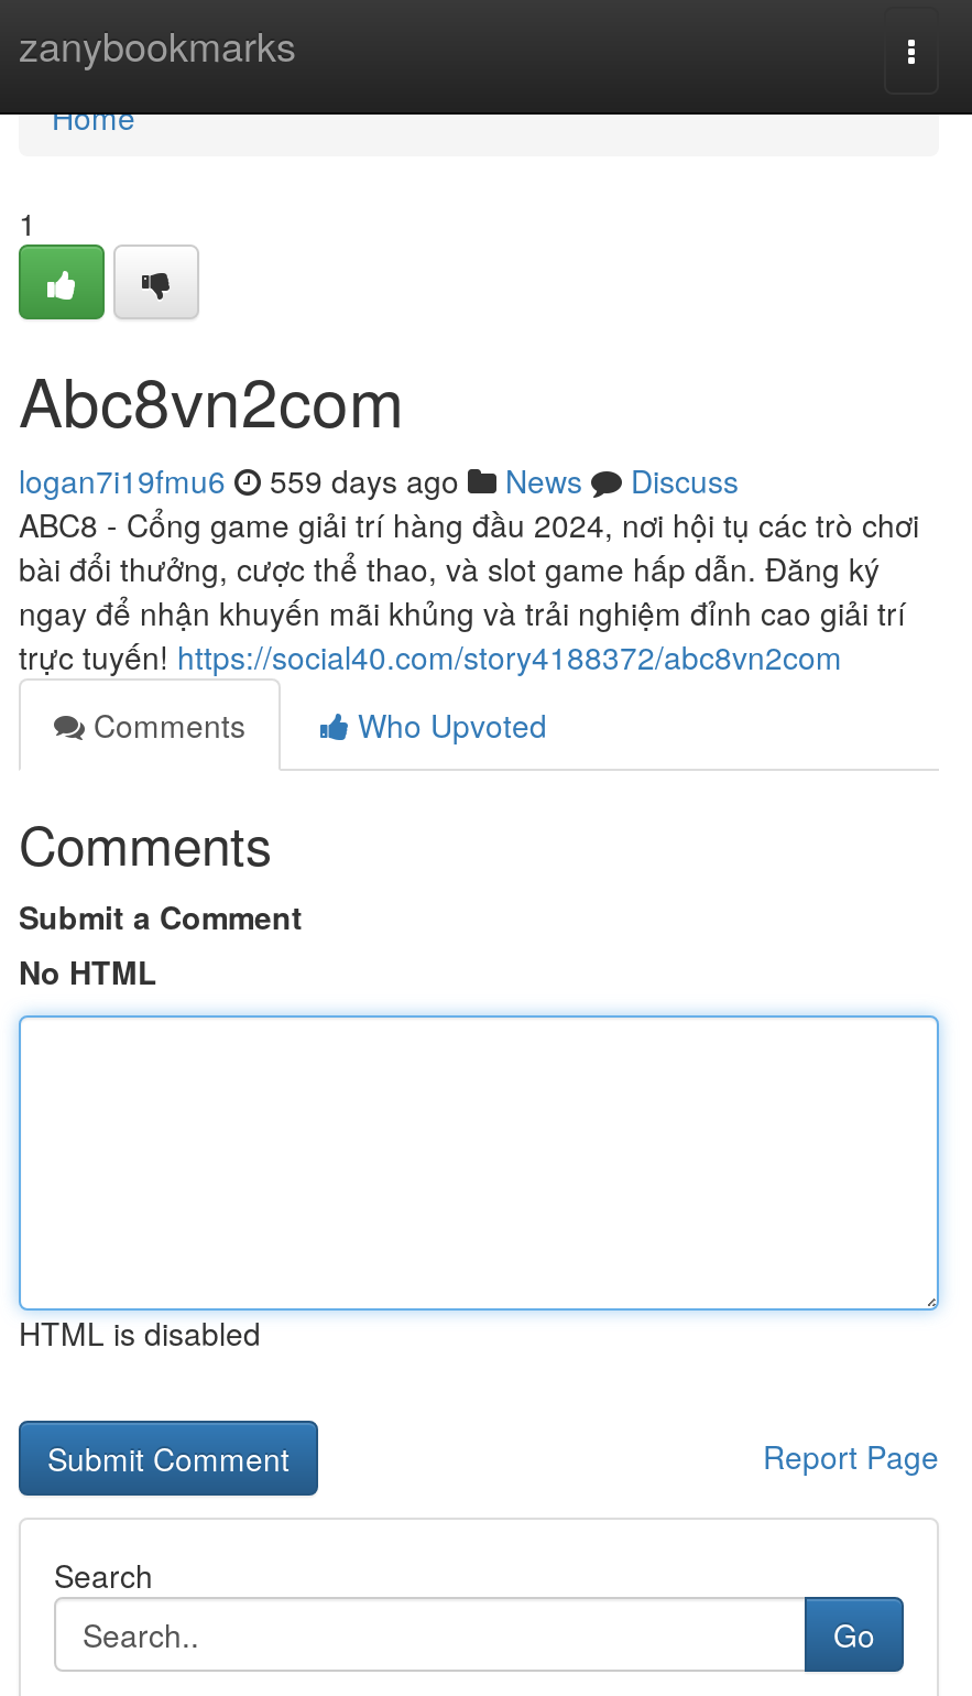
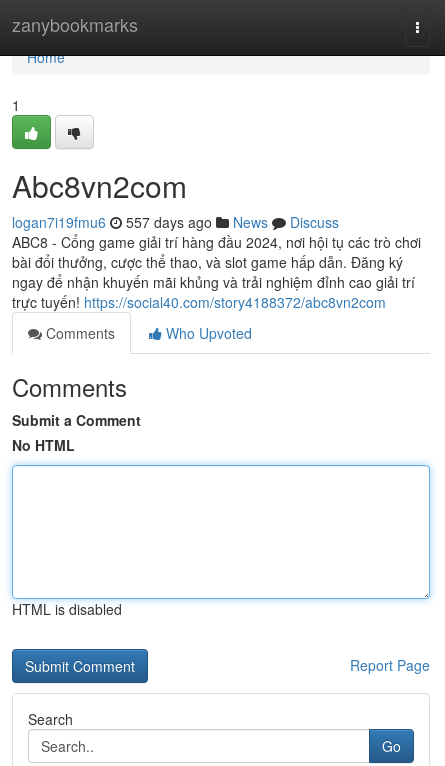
[19,458,739,502] logan7i19fmu6 559 days ago News Discuss -> [12,212,339,232] logan7i19fmu6 557 days ago News Discuss

